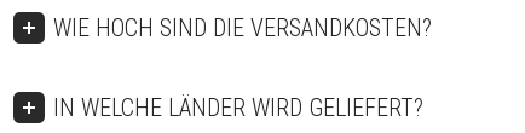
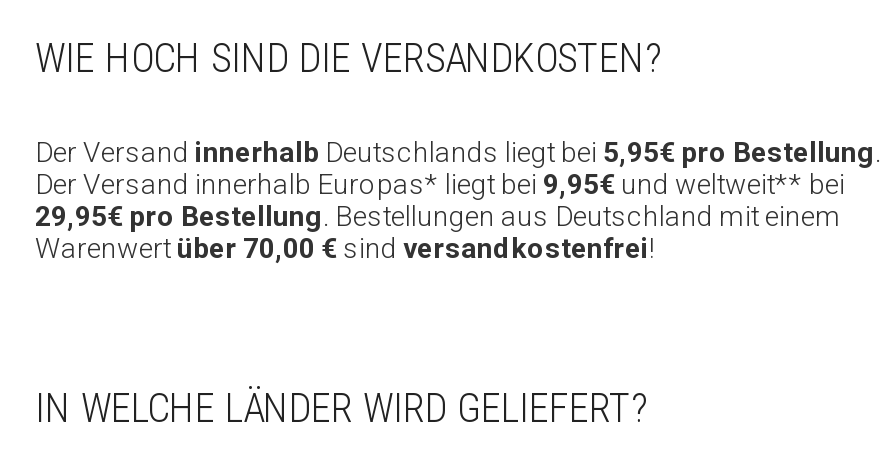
none -> [35,136,881,264] Der Versand innerhalb Deutschlands liegt bei 5,95€ pro Bestellung. | Der Versand innerhalb Europas* liegt bei9,95€und weltweit** bei | 29,95€ pro Bestellung. Bestellungen aus Deutschland mit einem | Warenwert über 70,00 €sind versandkostenfrei!

